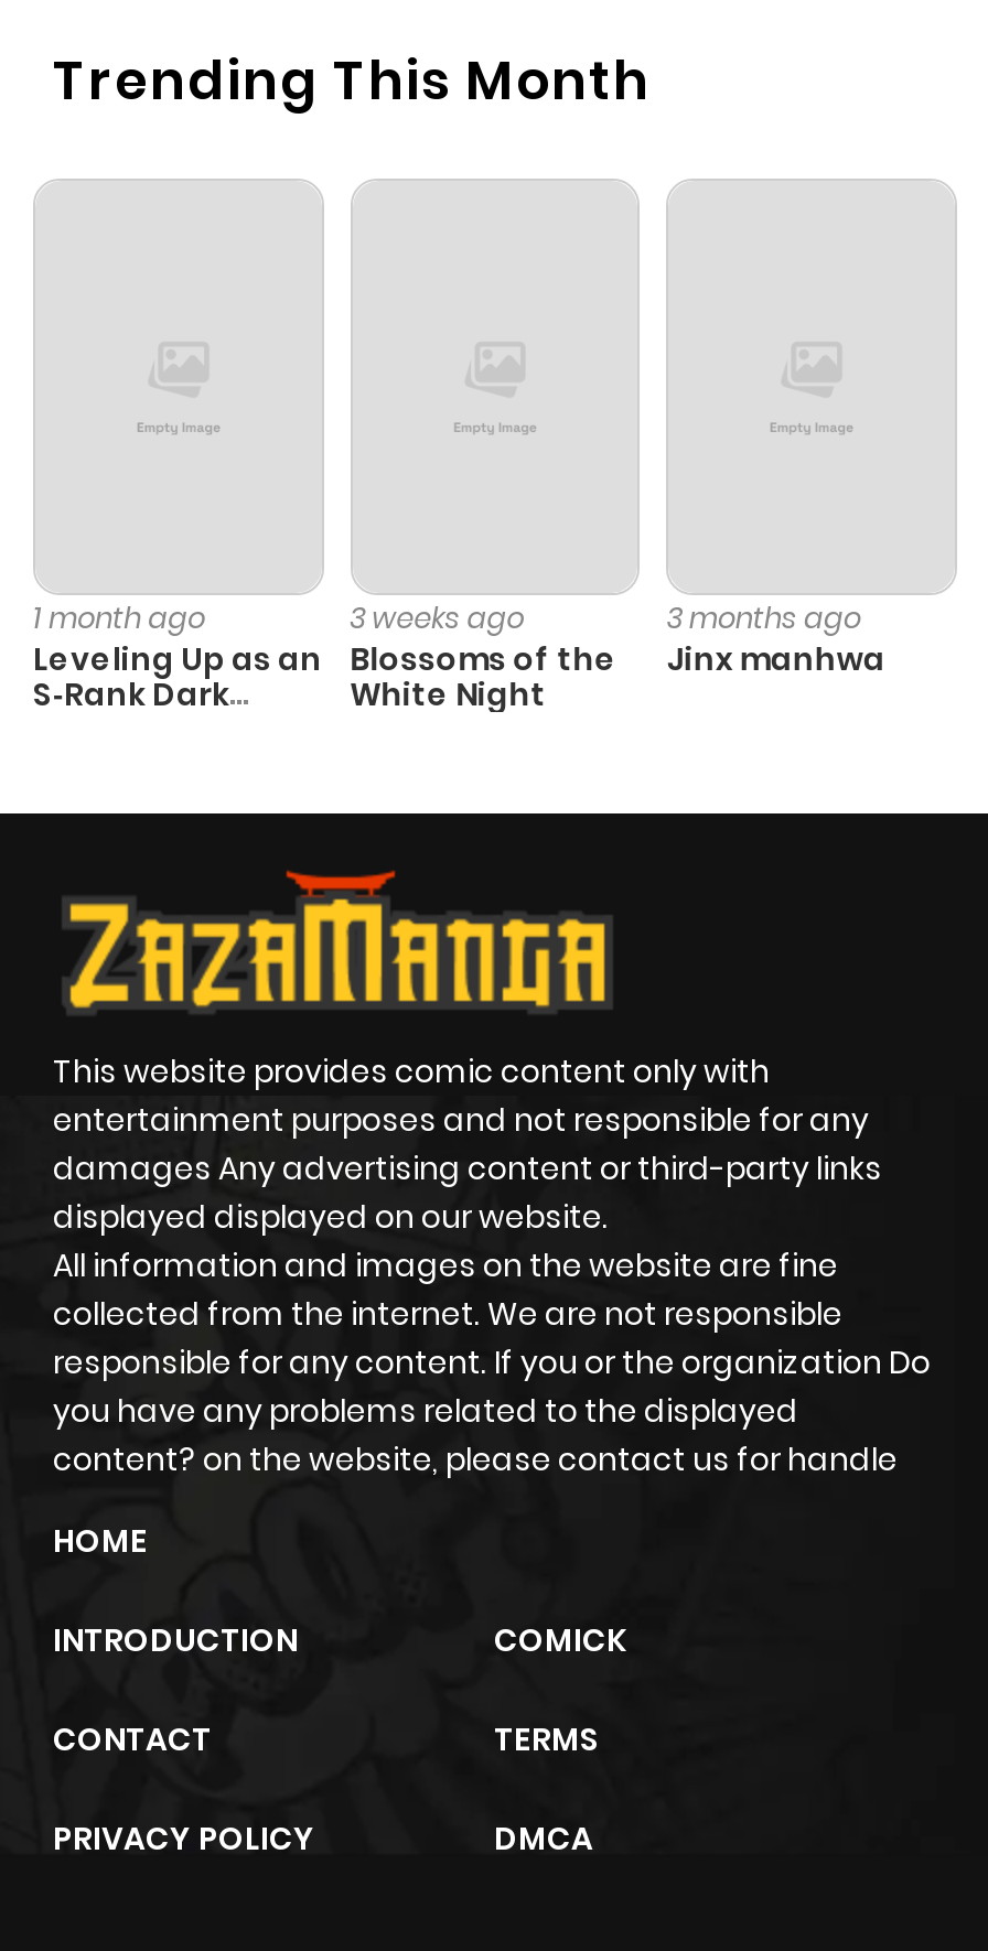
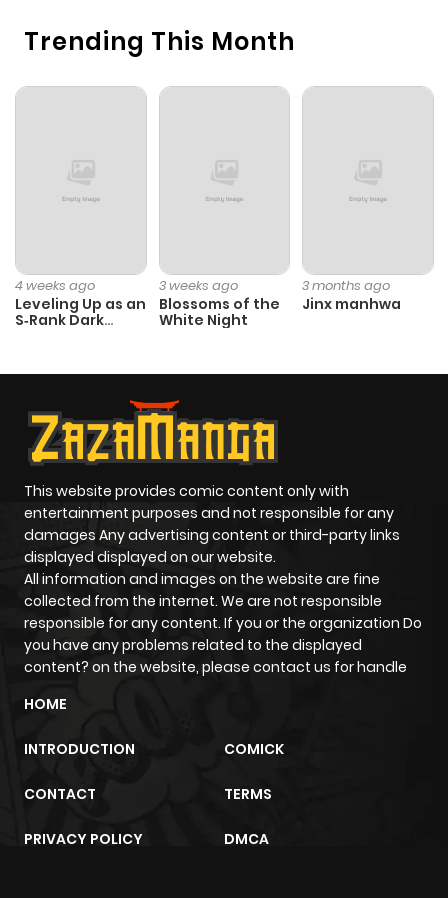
[33,597,205,638] 1 month ago -> [15,276,95,295] 4 weeks ago

